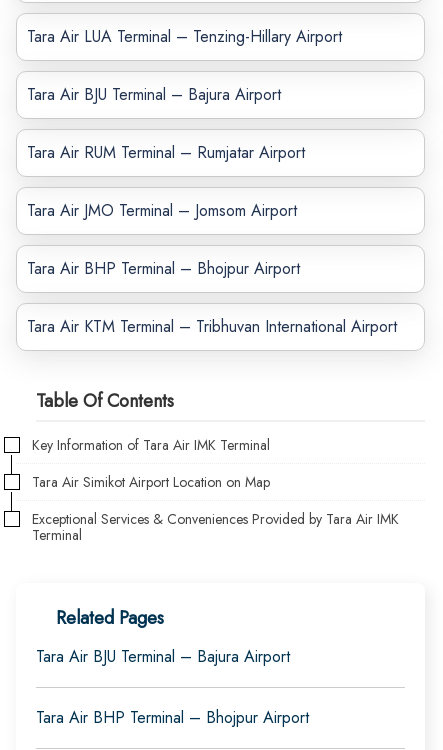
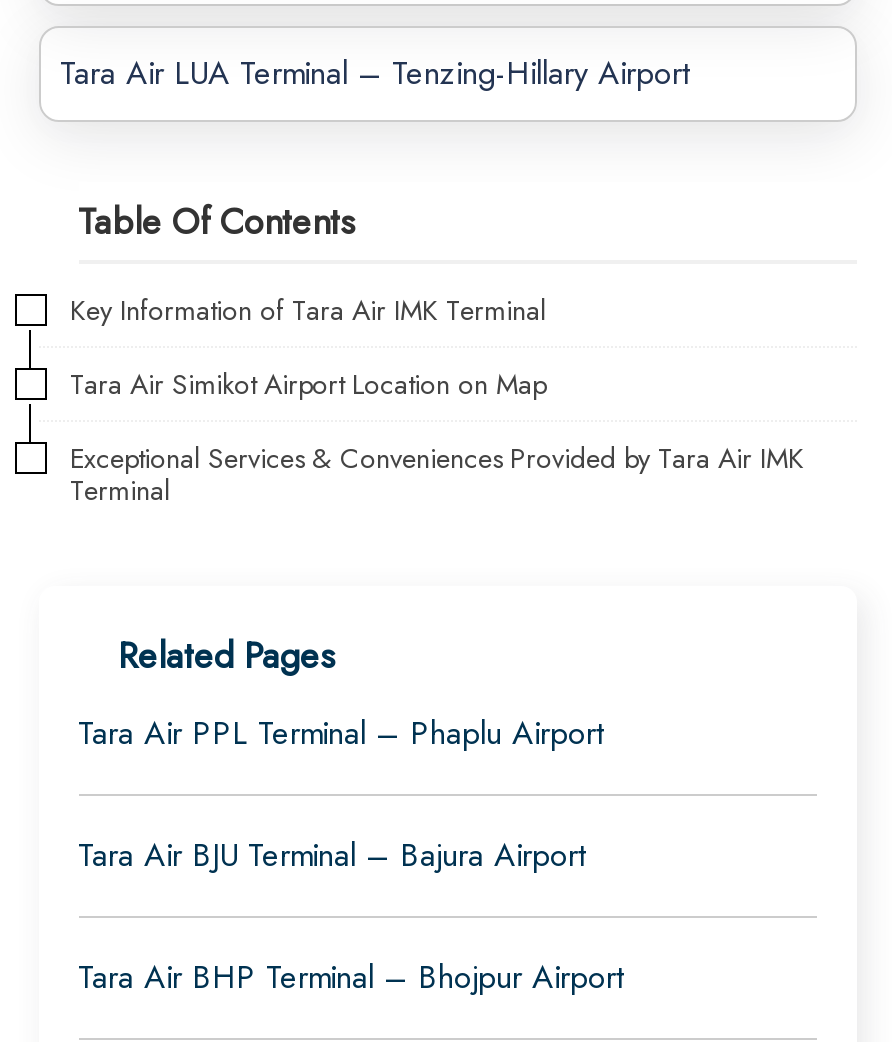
[26,83,396,338] Tara Air BJU Terminal – Bajura Airport | Tara Air RUM Terminal – Rumjatar Airport | Tara Air JMO Terminal – Jomsom Airport | Tara Air BHP Terminal – Bhojpur Airport | Tara Air KTM Terminal – Tribhuvan International Airport -> none
moved [31,388,398,631] -> [70,197,804,683]: Table Of Contents | Key Information of Tara Air IMK Terminal | Tara Air Simikot Airport Location on Map | Exceptional Services & Conveniences Provided by Tara Air IMK | Terminal | Related Pages
none -> [78,711,604,757] Tara Air PPL Terminal – Phaplu Airport

